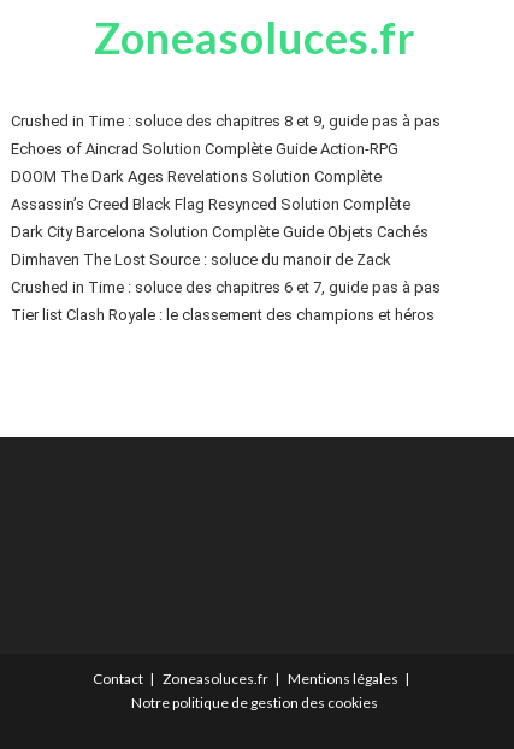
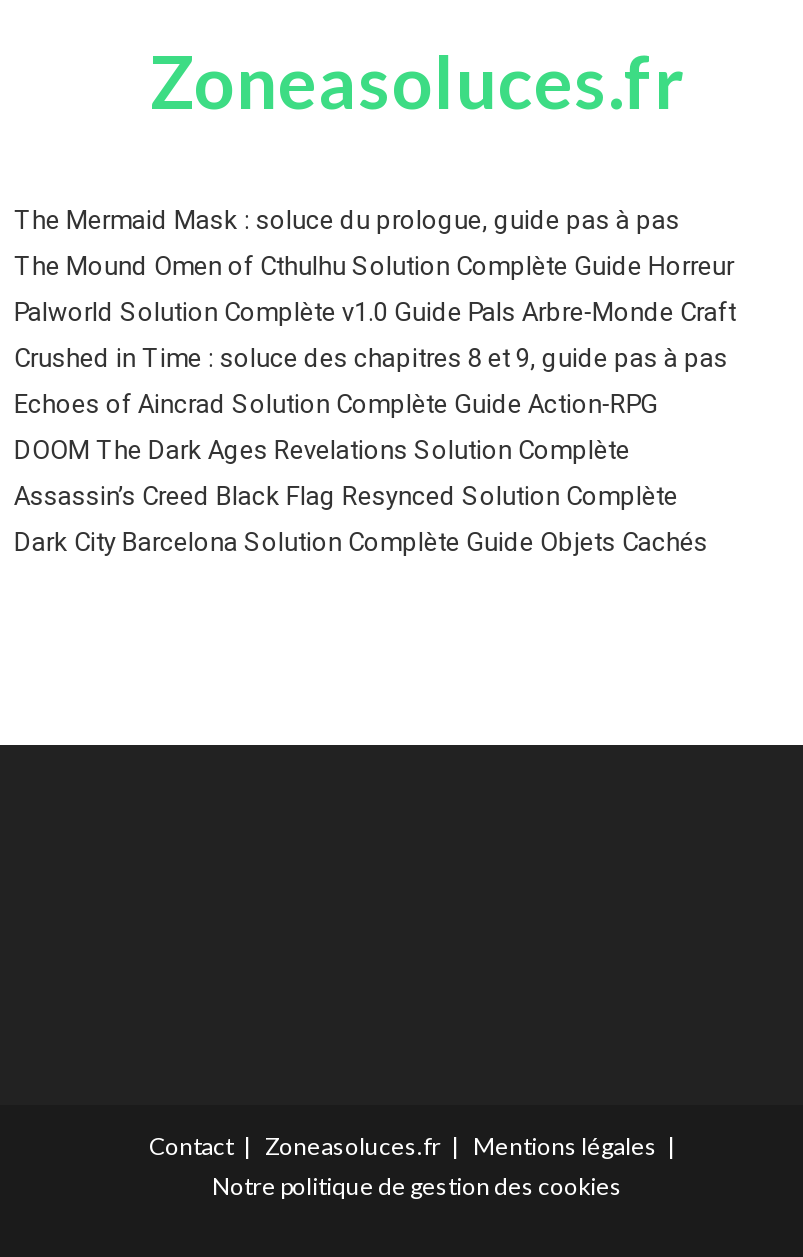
none -> [14,206,736,328] The Mermaid Mask : soluce du prologue, guide pas à pas | The Mound Omen of Cthulhu Solution Complète Guide Horreur | Palworld Solution Complète v1.0 Guide Pals Arbre-Monde Craft
moved [11,112,441,241] -> [14,344,728,558]: Crushed in Time : soluce des chapitres 8 et 9, guide pas à pas | Echoes of Aincrad Solution Complète Guide Action-RPG | DOOM The Dark Ages Revelations Solution Complète | Assassin’s Creed Black Flag Resynced Solution Complète | Dark City Barcelona Solution Complète Guide Objets Cachés
[11,250,441,324] Dimhaven The Lost Source : soluce du manoir de Zack | Crushed in Time : soluce des chapitres 6 et 7, guide pas à pas | Tier list Clash Royale : le classement des champions et héros -> none

